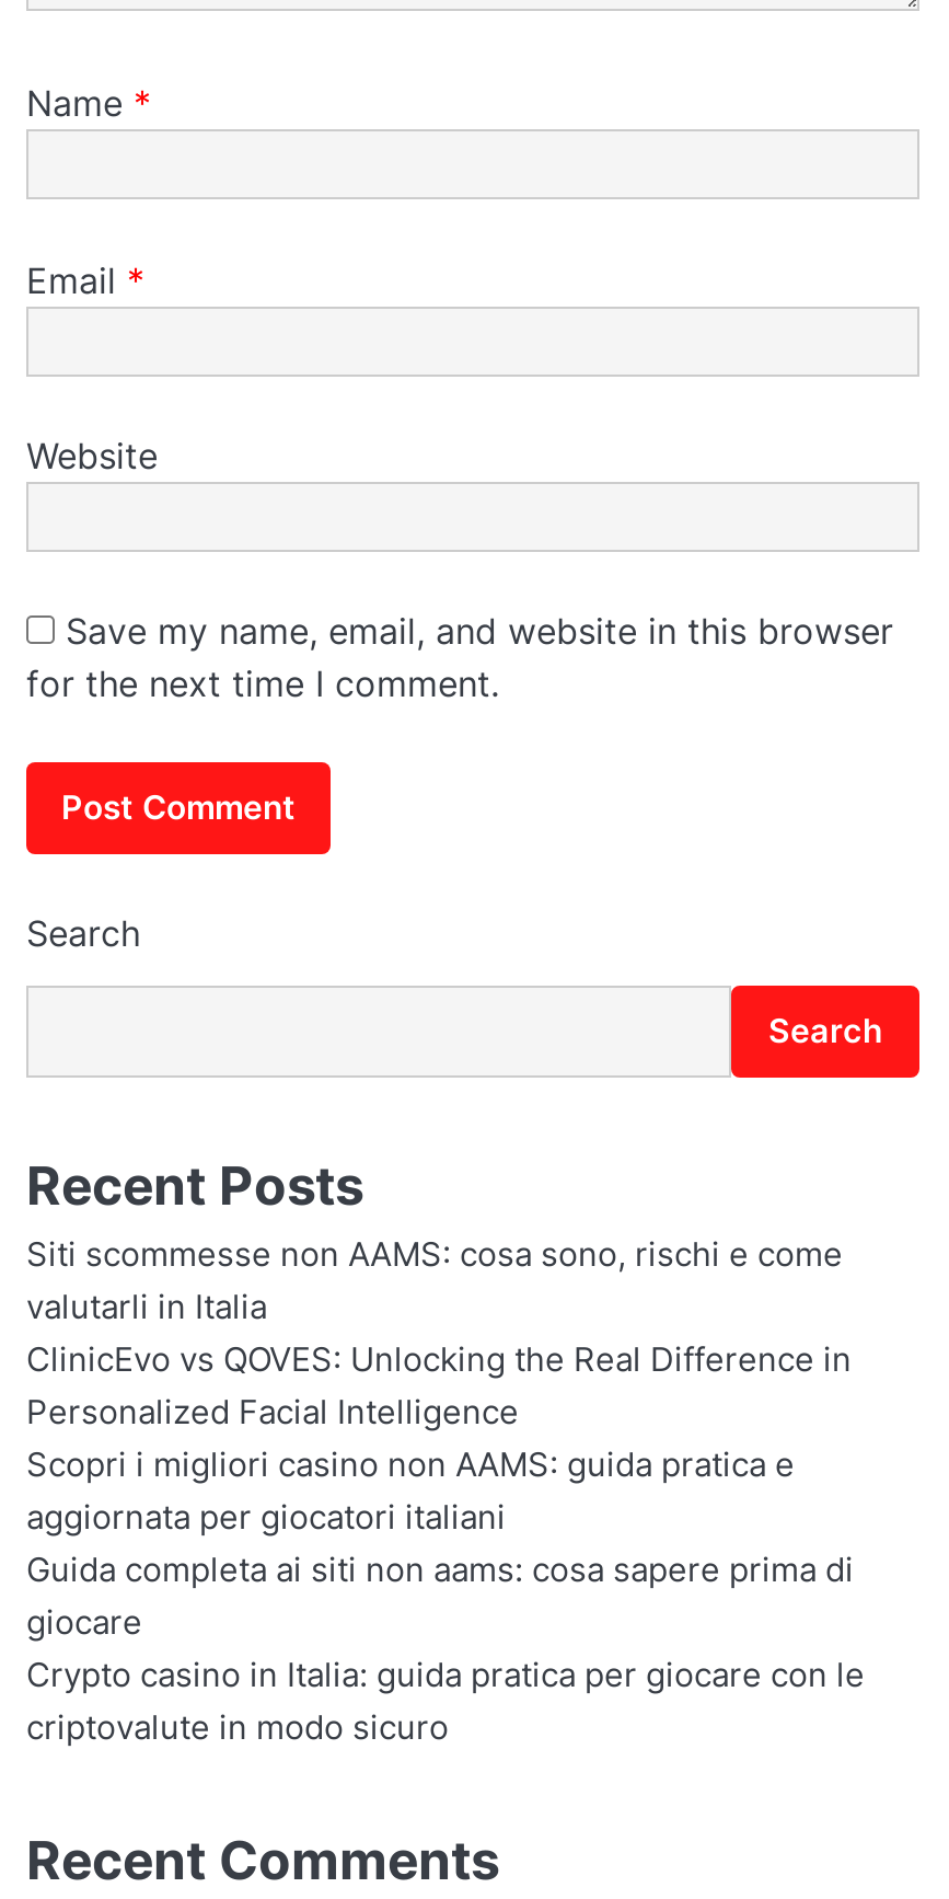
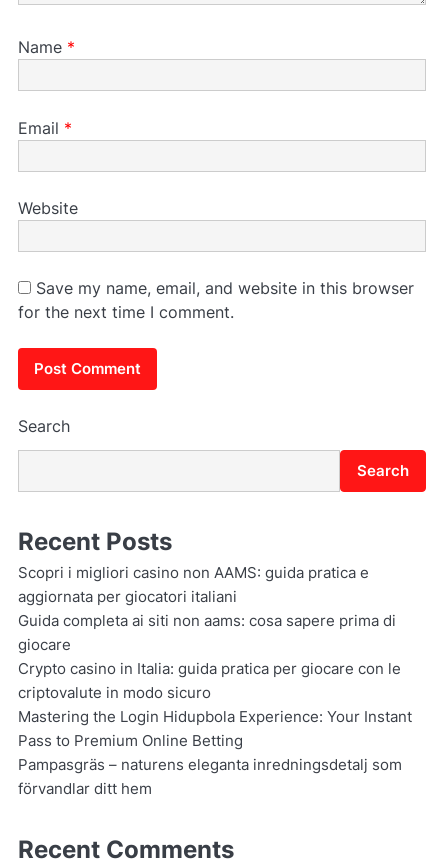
[26,1235,852,1432] Siti scommesse non AAMS: cosa sono, rischi e come | valutarli in Italia | ClinicEvo vs QOVES: Unlocking the Real Difference in | Personalized Facial Intelligence -> none
moved [26,1446,865,1748] -> [18,564,401,702]: Scopri i migliori casino non AAMS: guida pratica e | aggiornata per giocatori italiani | Guida completa ai siti non aams: cosa sapere prima di | giocare | Crypto casino in Italia: guida pratica per giocare con le | criptovalute in modo sicuro
none -> [18,708,412,798] Mastering the Login Hidupbola Experience: Your Instant | Pass to Premium Online Betting | Pampasgräs – naturens eleganta inredningsdetalj som | förvandlar ditt hem

